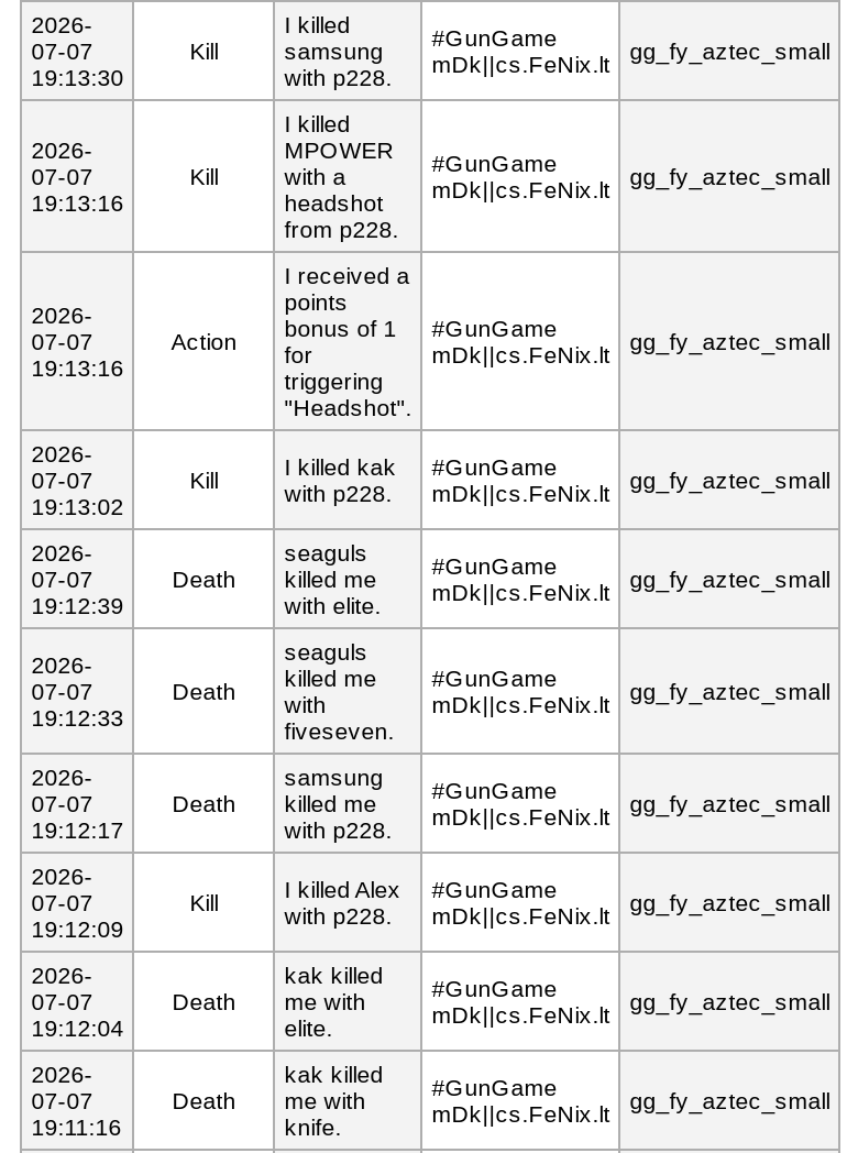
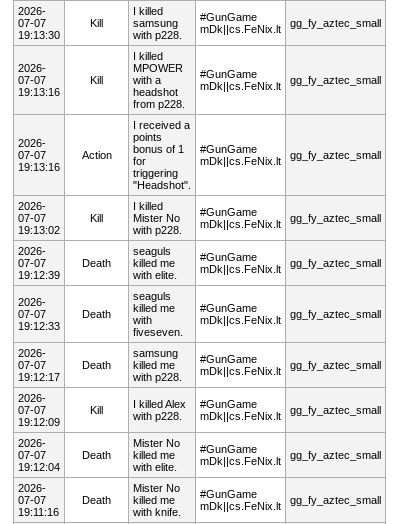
[284,453,396,479] I killed kak -> [133,200,180,224] I killed | Mister No
[284,961,383,1040] kak killed | me with | elite. -> [133,437,180,473] Mister No | killed me | with elite.
[284,1060,383,1139] kak killed | me with | knife. -> [133,482,181,518] Mister No | killed me | with knife.

